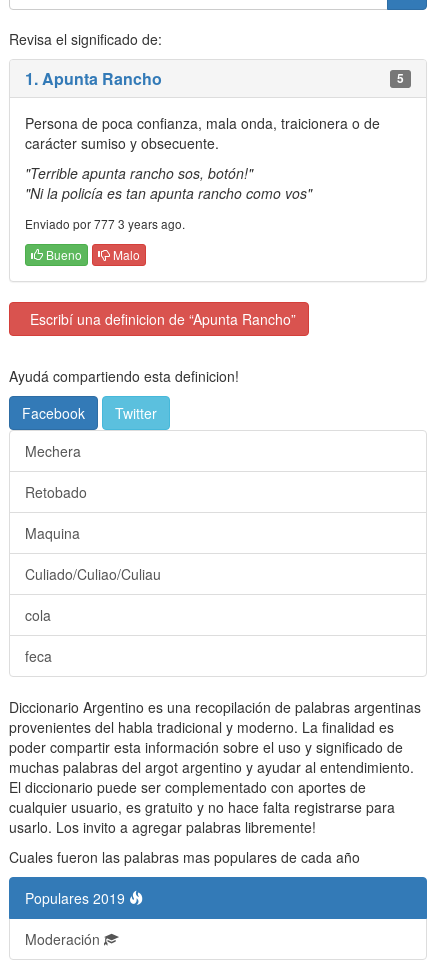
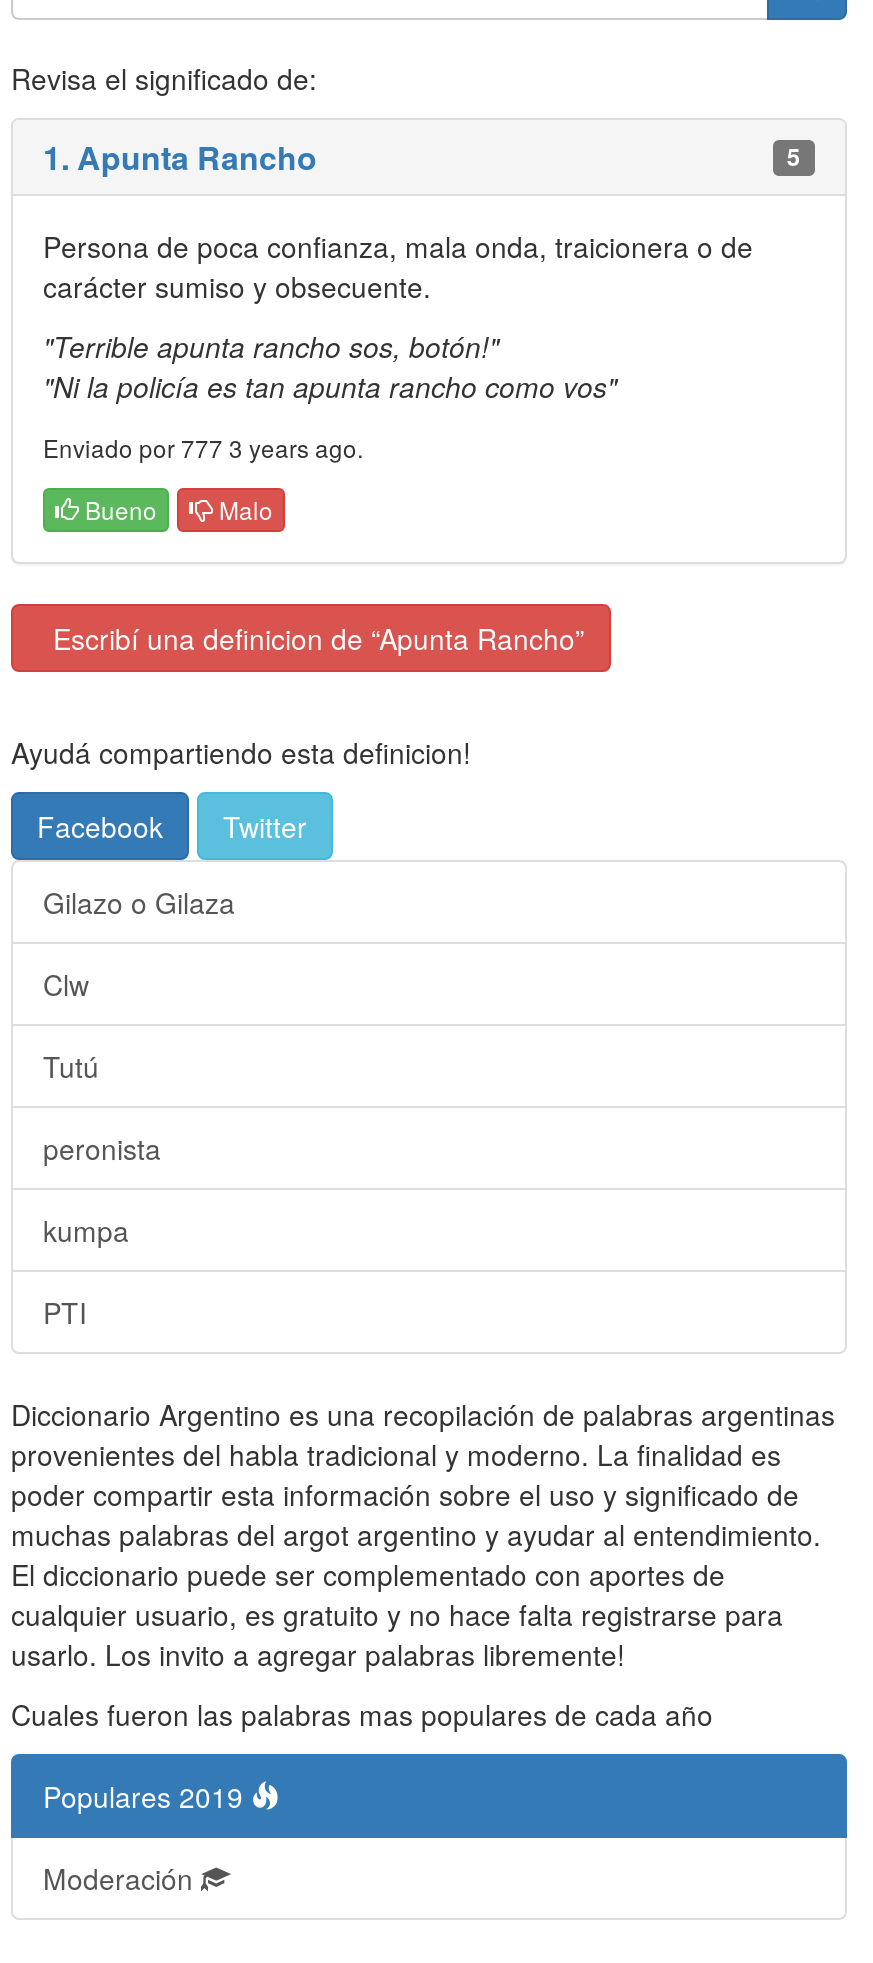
[25,441,81,461] Mechera -> [43,883,235,923] Gilazo o Gilaza
[25,482,87,502] Retobado -> [43,965,89,1005] Clw
[25,523,80,543] Maquina -> [43,1047,99,1087] Tutú
[25,564,161,584] Culiado/Culiao/Culiau -> [43,1129,161,1169] peronista
[25,605,51,625] cola -> [43,1211,129,1251] kumpa
[25,646,52,666] feca -> [43,1293,87,1333] PTI

